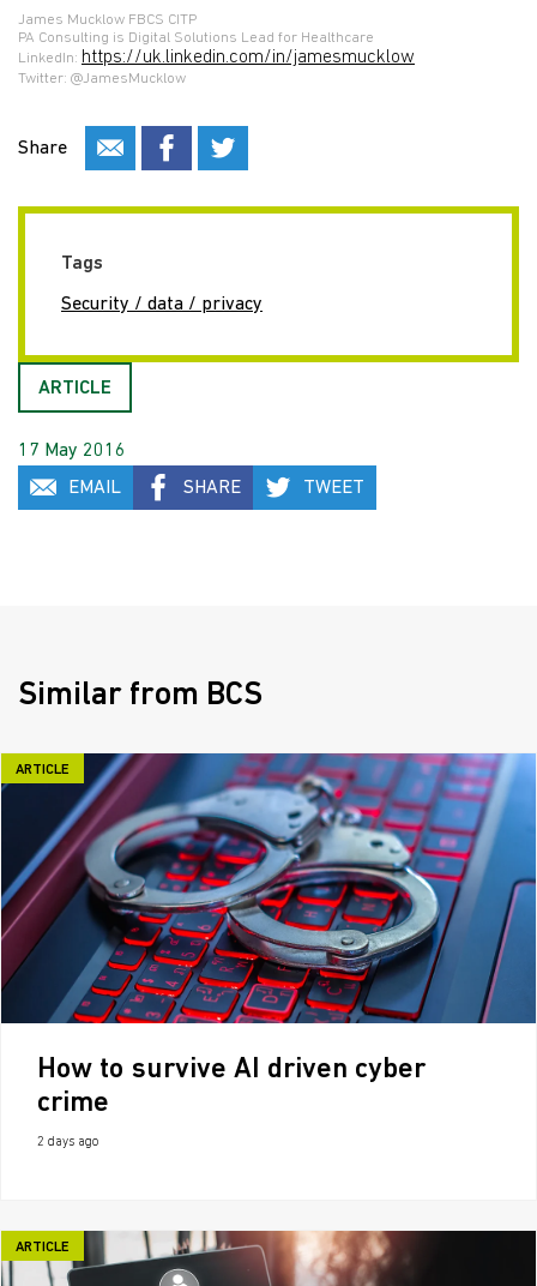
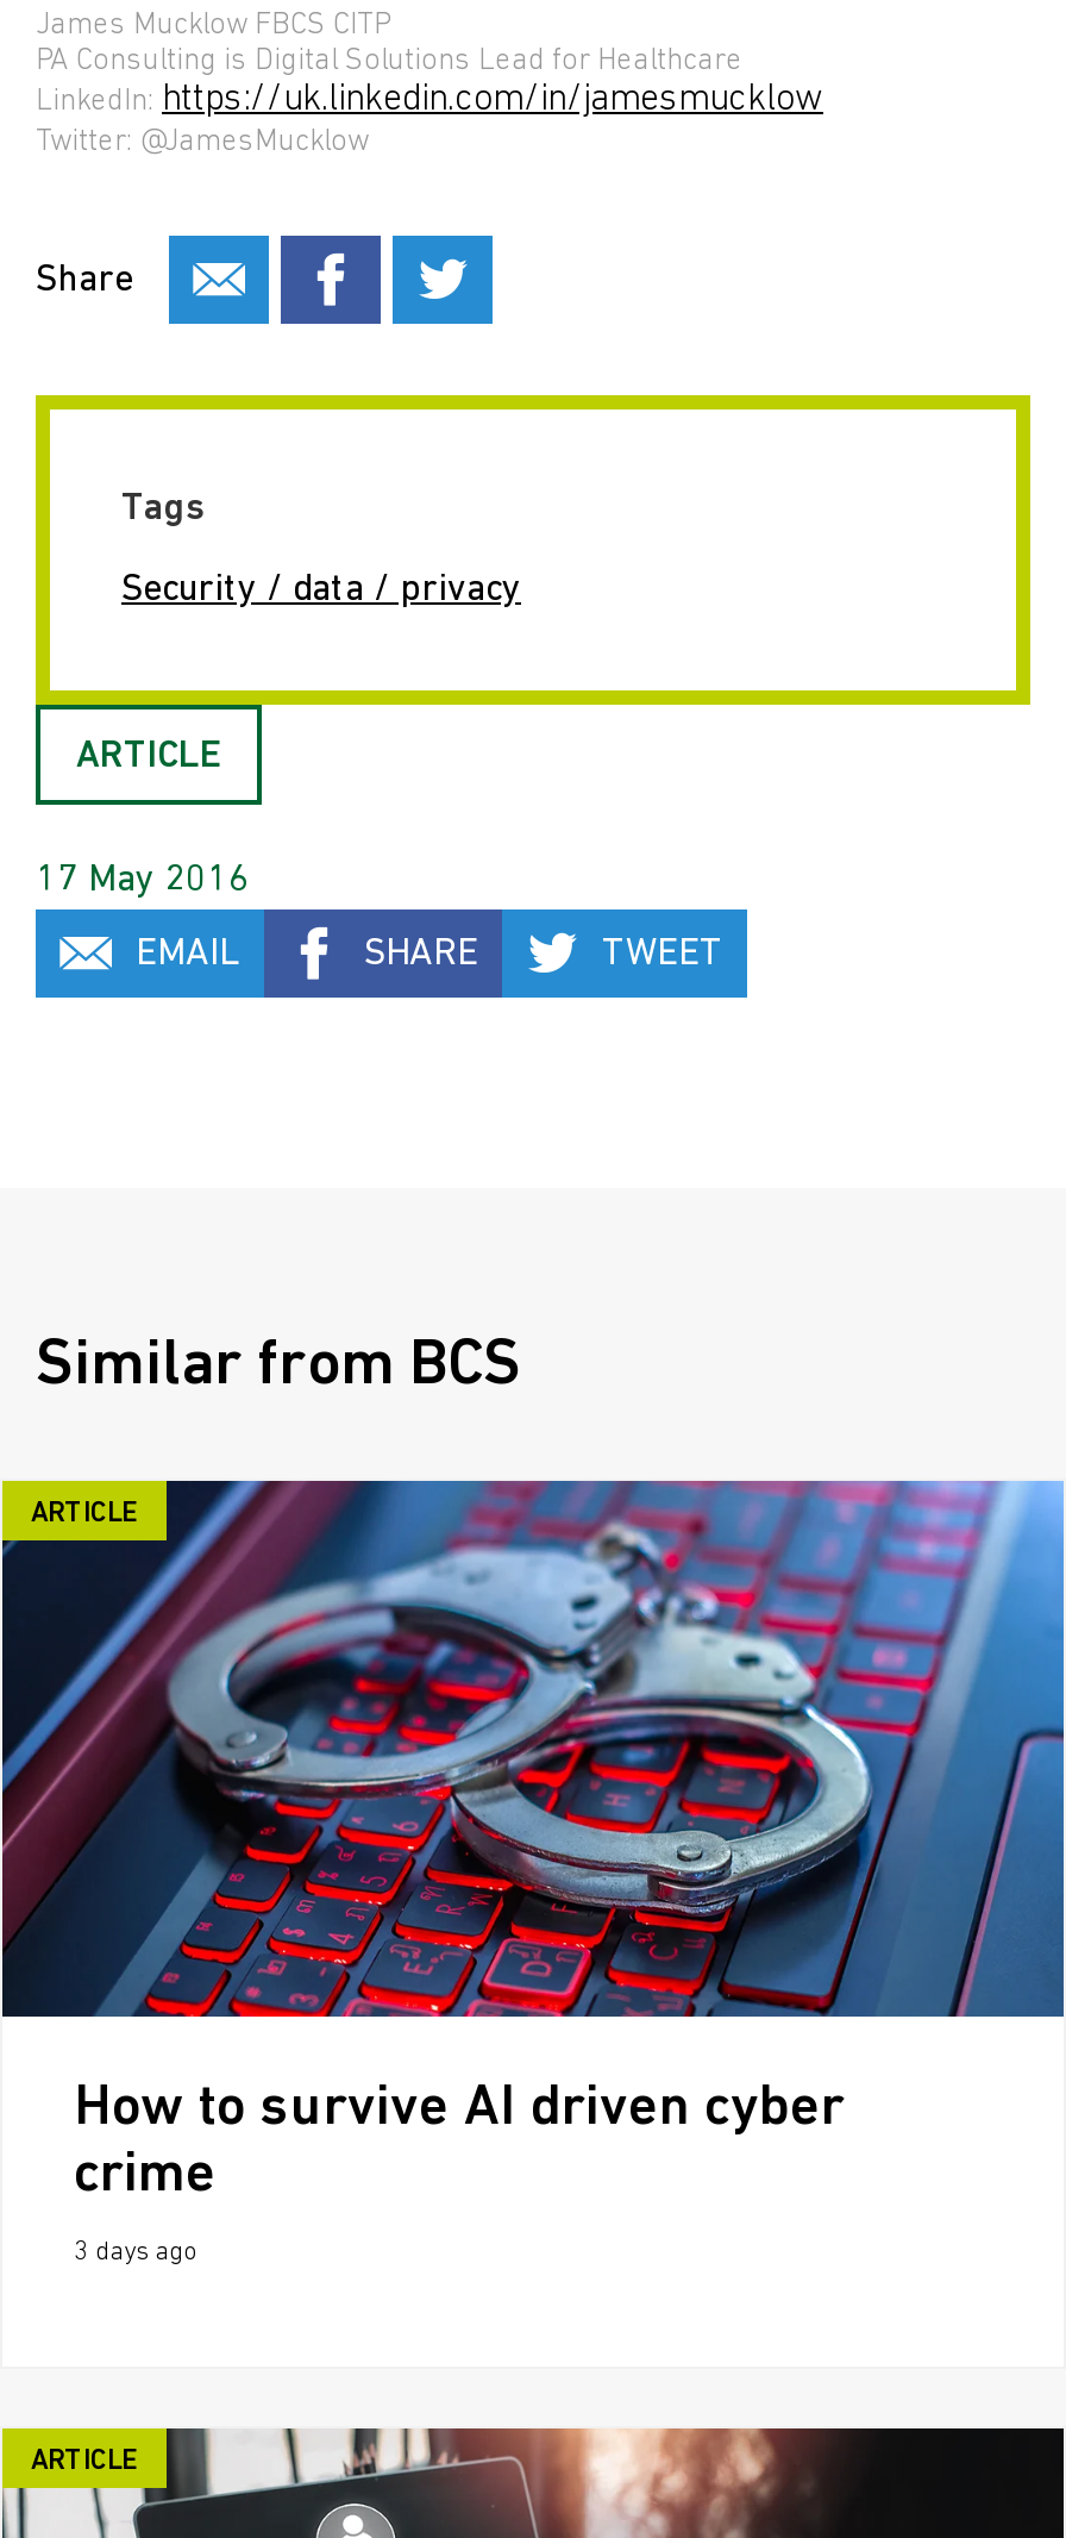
[37,1137,98,1150] 2 days ago -> [74,2241,195,2268] 3 days ago

